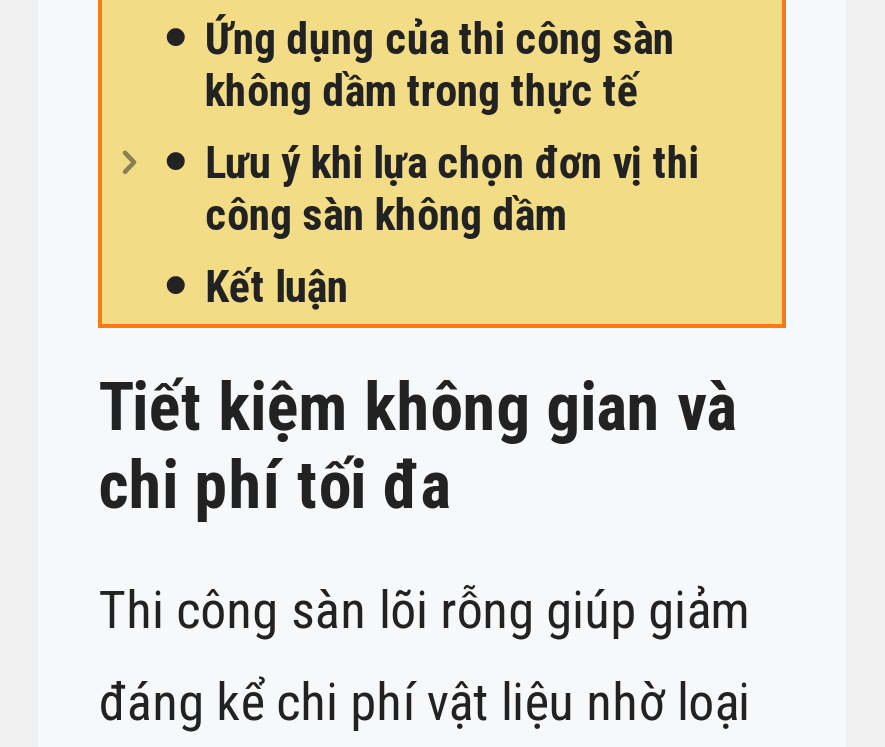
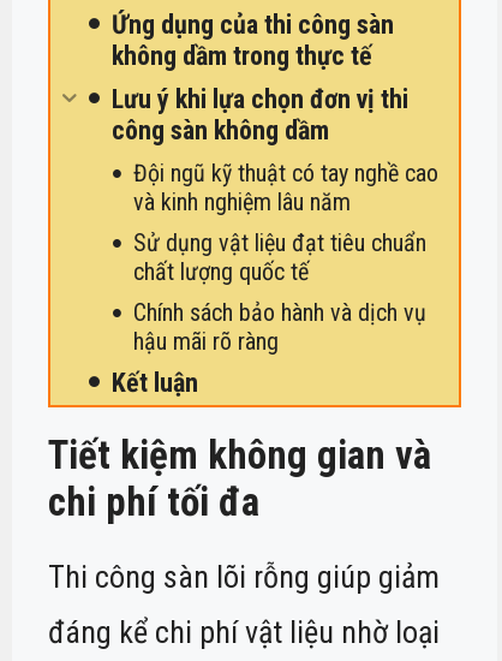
none -> [134,158,439,355] Đội ngũ kỹ thuật có tay nghề cao | và kinh nghiệm lâu năm | Sử dụng vật liệu đạt tiêu chuẩn | chất lượng quốc tế | Chính sách bảo hành và dịch vụ | hậu mãi rõ ràng

